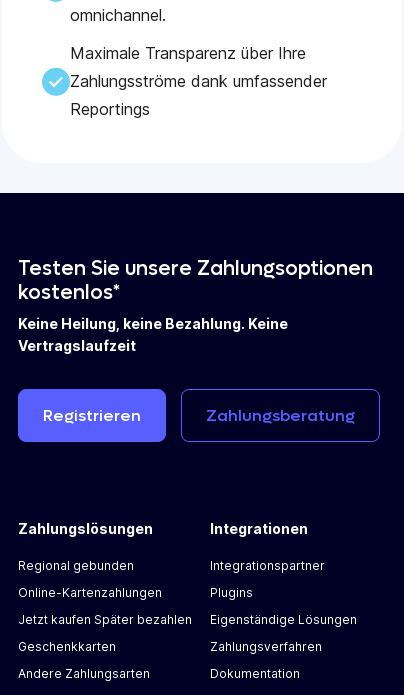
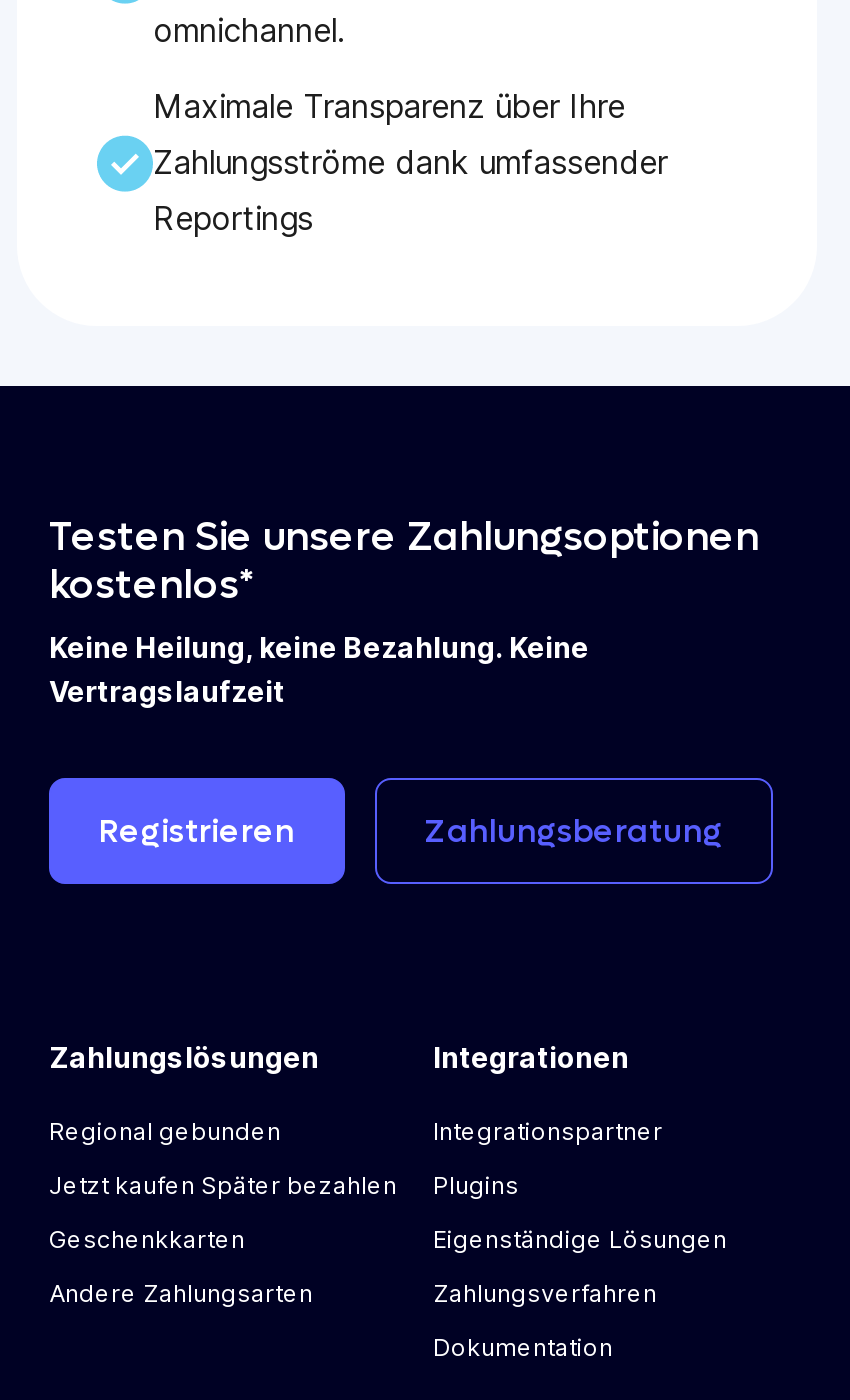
[18,584,162,599] Online-Kartenzahlungen -> none
moved [18,611,192,680] -> [49,1169,397,1307]: Jetzt kaufen Später bezahlen | Geschenkkarten | Andere Zahlungsarten

